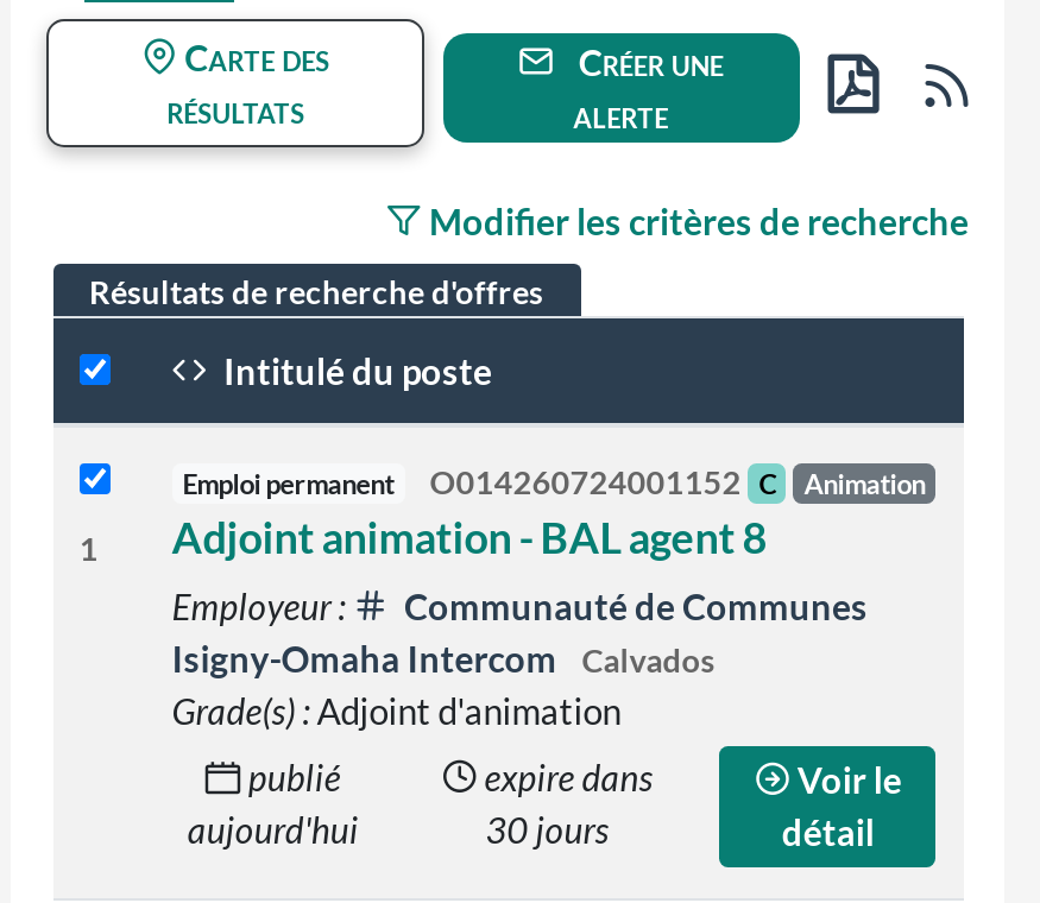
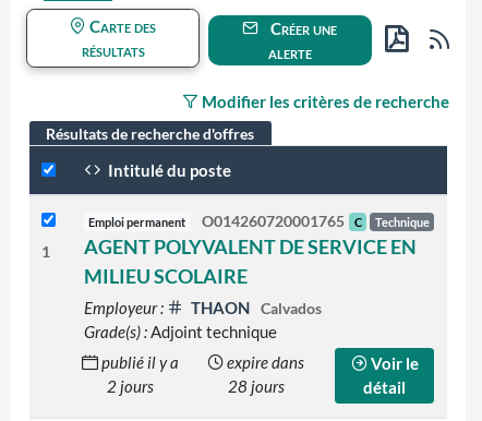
[172,463,766,563] O014260724001152 | Adjoint animation - BAL agent 8 -> [84,213,416,288] O014260720001765 | AGENT POLYVALENT DE SERVICE EN | MILIEU SCOLAIRE
[804,468,925,499] Animation -> [375,215,429,229] Technique
[172,584,868,731] Communauté de Communes | Isigny-Omaha Intercom Calvados | Grade(s) : Adjoint d'animation -> [84,298,322,341] THAON Calvados | Grade(s) : Adjoint technique
moved [172,584,345,627] -> [84,298,163,317]: Employeur :
[188,757,359,852] publié | aujourd'hui -> [101,353,179,396] publié il y a | 2 jours
[485,809,609,852] 30 jours -> [228,377,284,396] 28 jours

